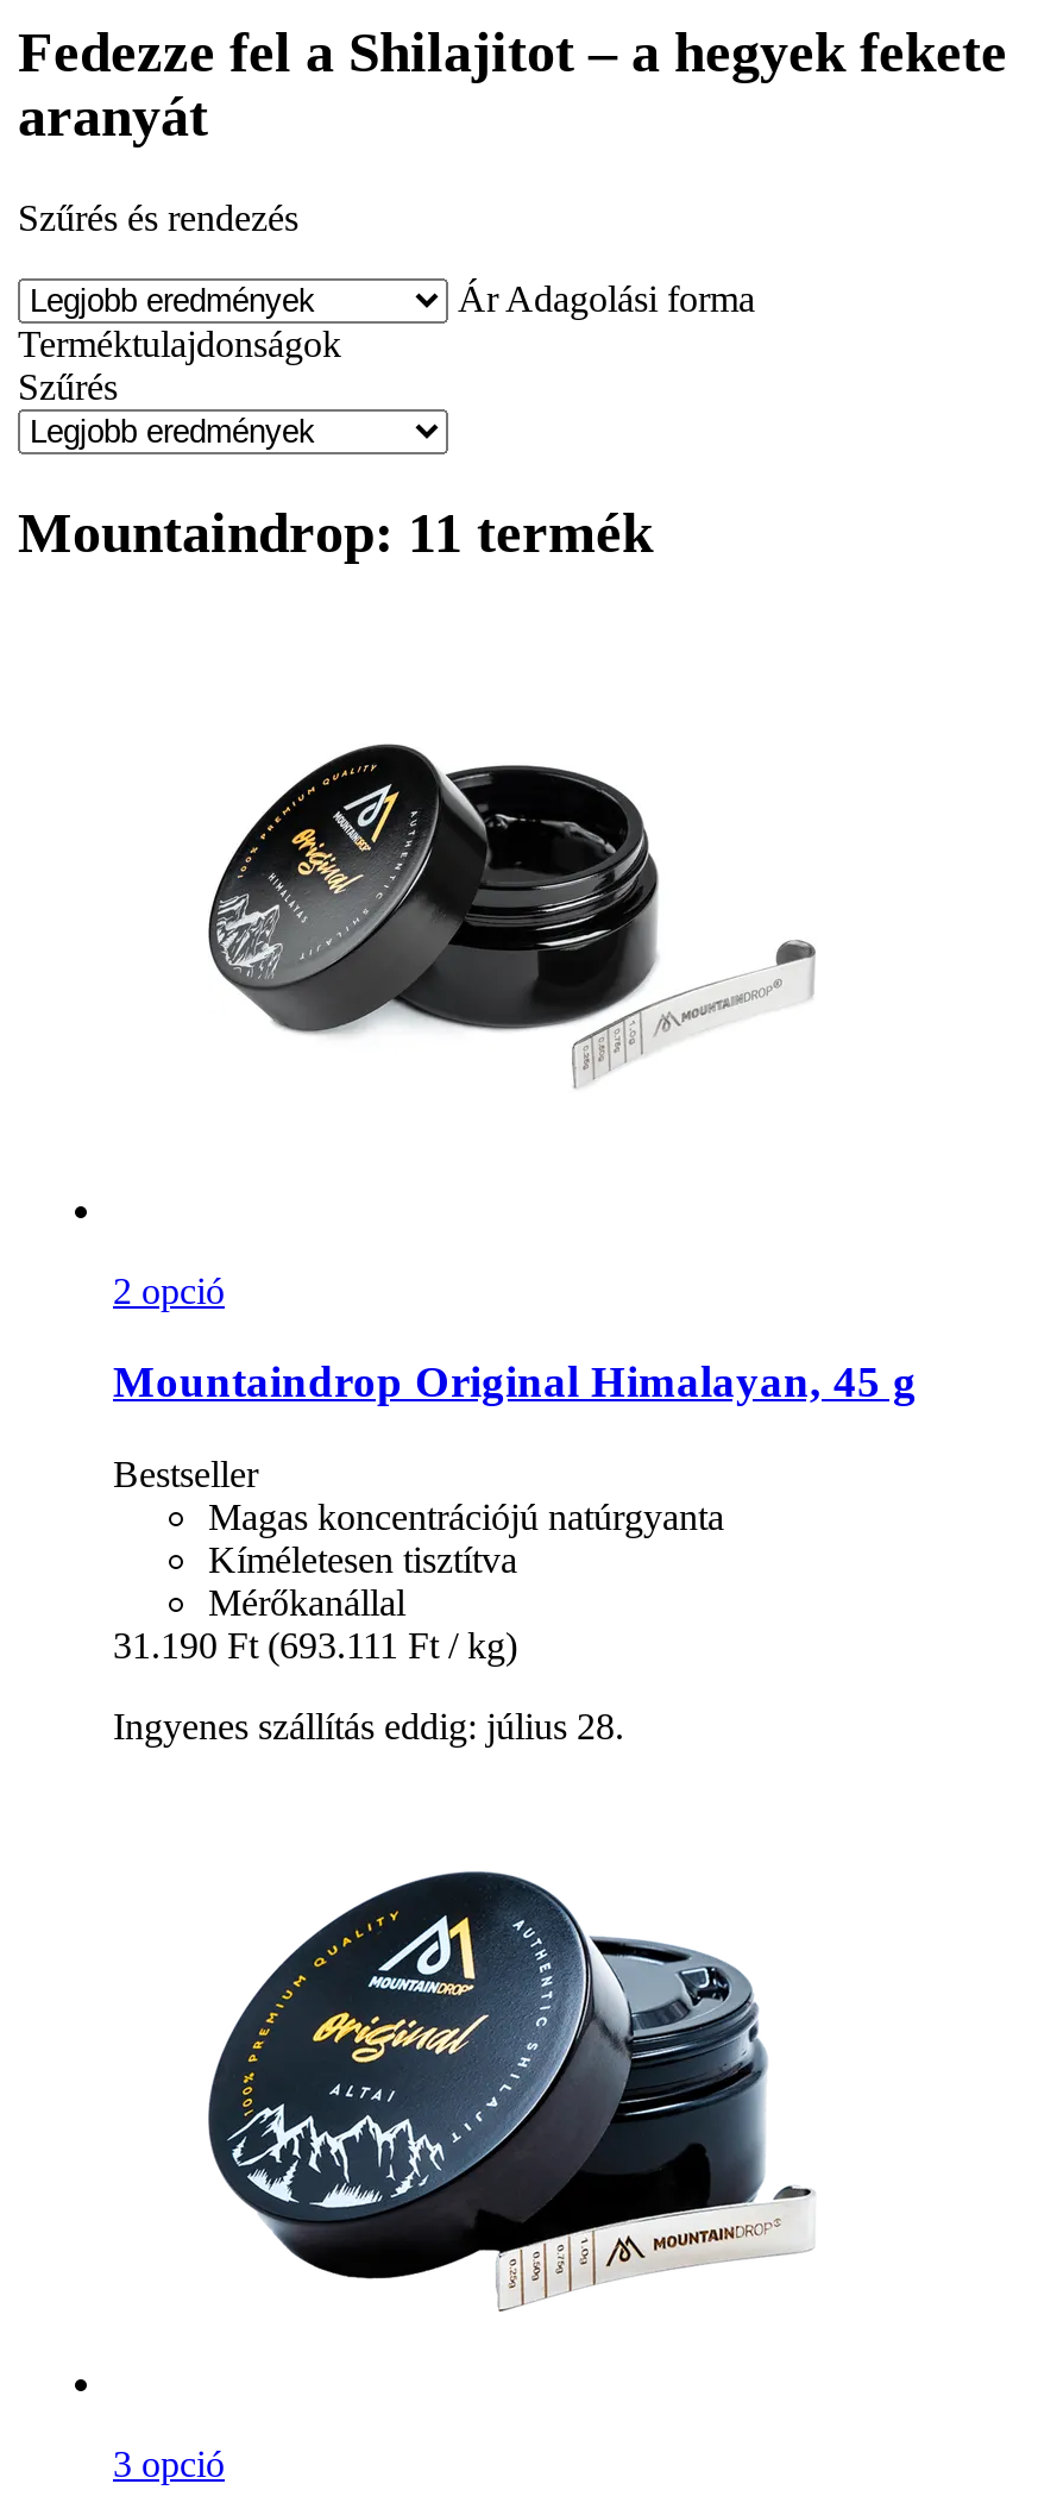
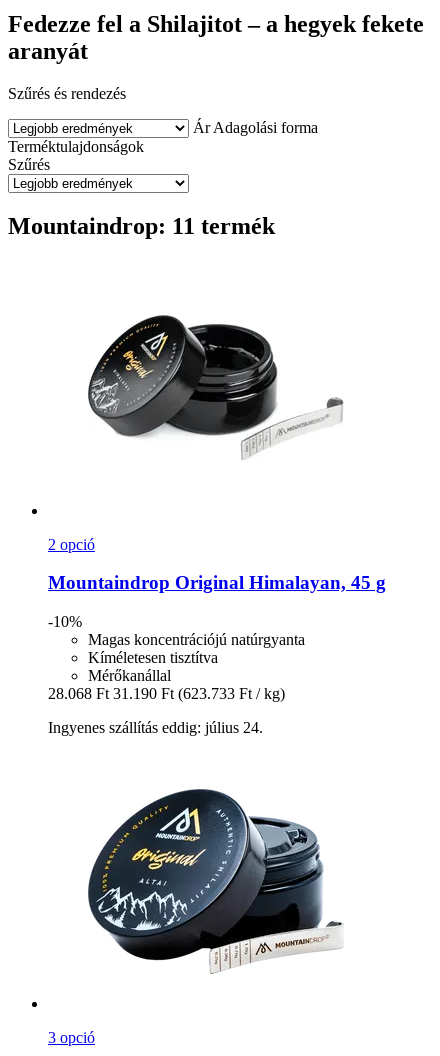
[113,1454,258,1494] Bestseller -> [48,613,82,630] -10%
[113,1625,517,1666] 31.190 Ft (693.111 Ft / kg) -> [48,685,285,702] 28.068 Ft 31.190 Ft (623.733 Ft / kg)
[113,1706,624,1746] Ingyenes szállítás eddig: július 28. -> [48,719,263,736] Ingyenes szállítás eddig: július 24.

